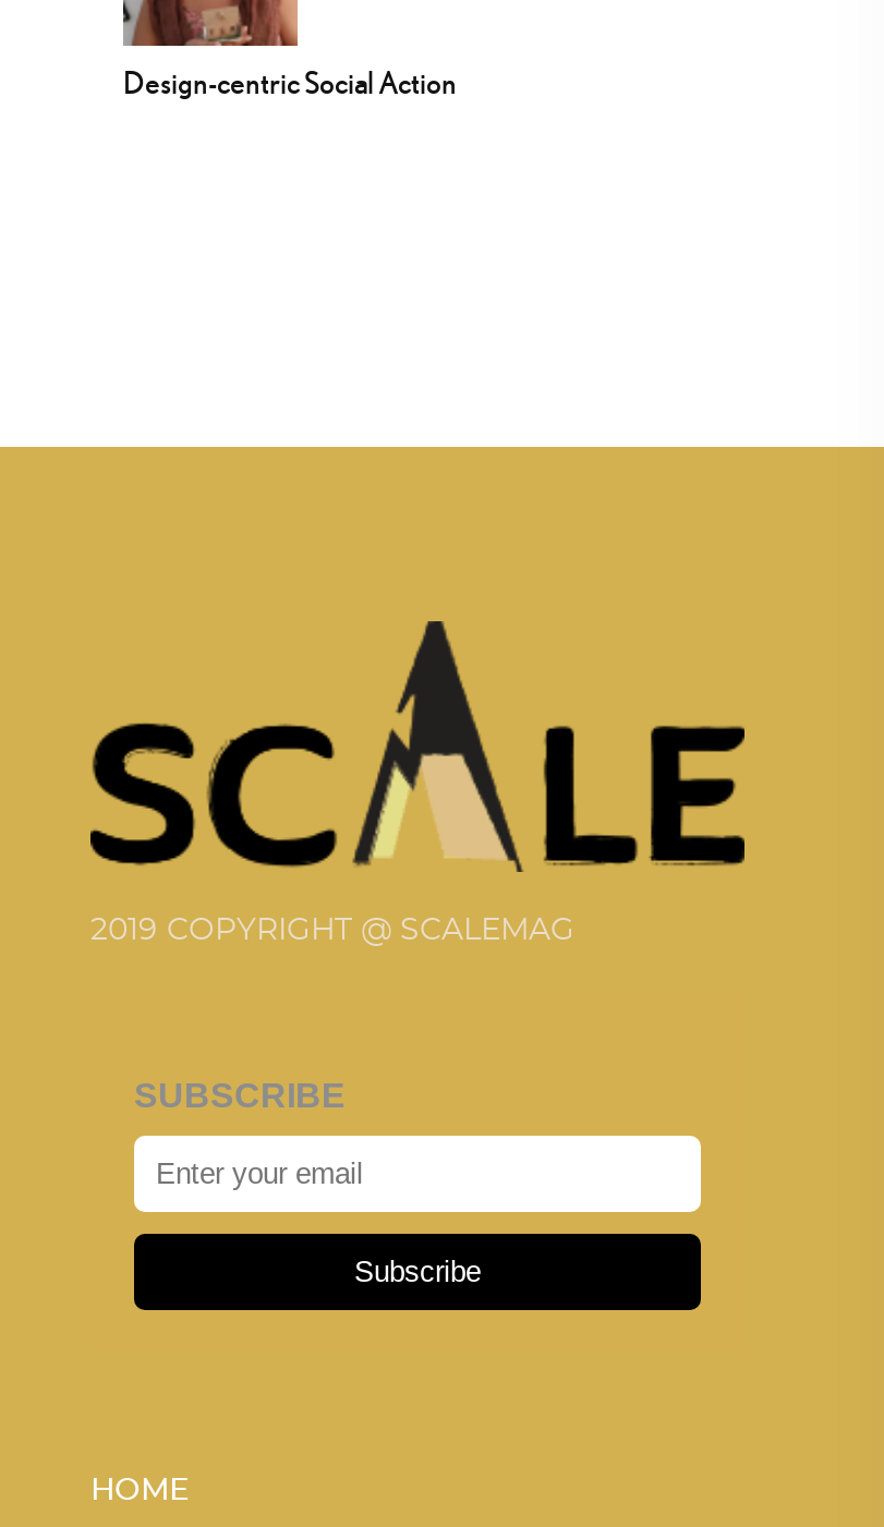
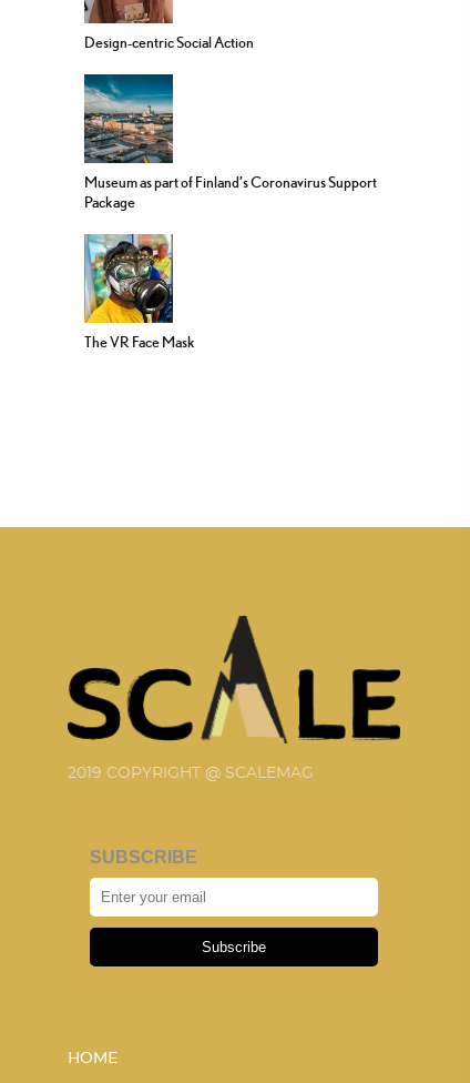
none -> [83,73,377,211] [image] | Museum as part of Finland’s Coronavirus Support | Package
none -> [84,227,195,351] [image] | The VR Face Mask

